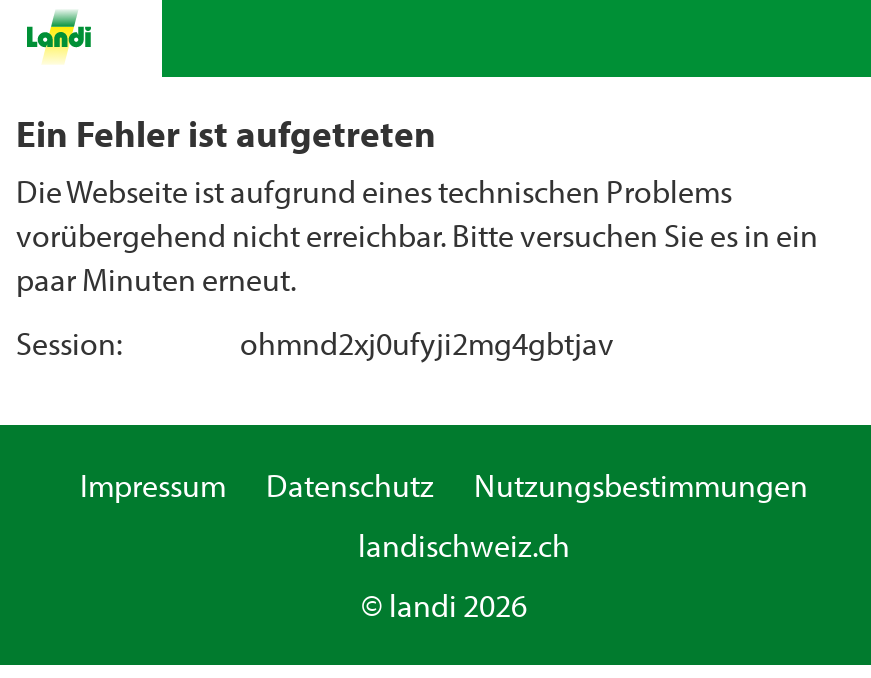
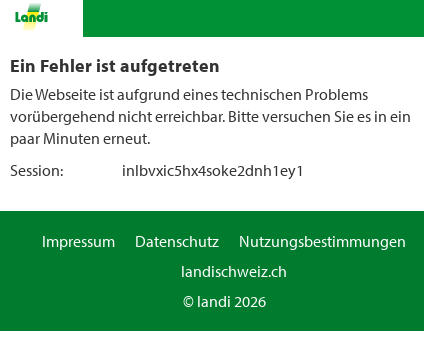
[240,323,614,363] ohmnd2xj0ufyji2mg4gbtjav -> [122,160,304,180] inlbvxic5hx4soke2dnh1ey1

